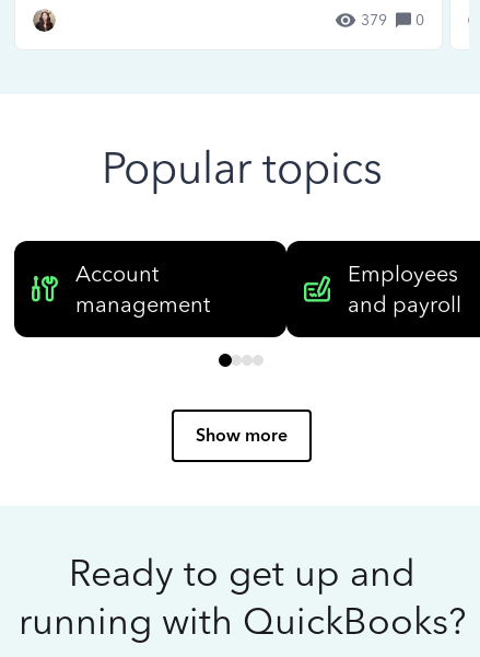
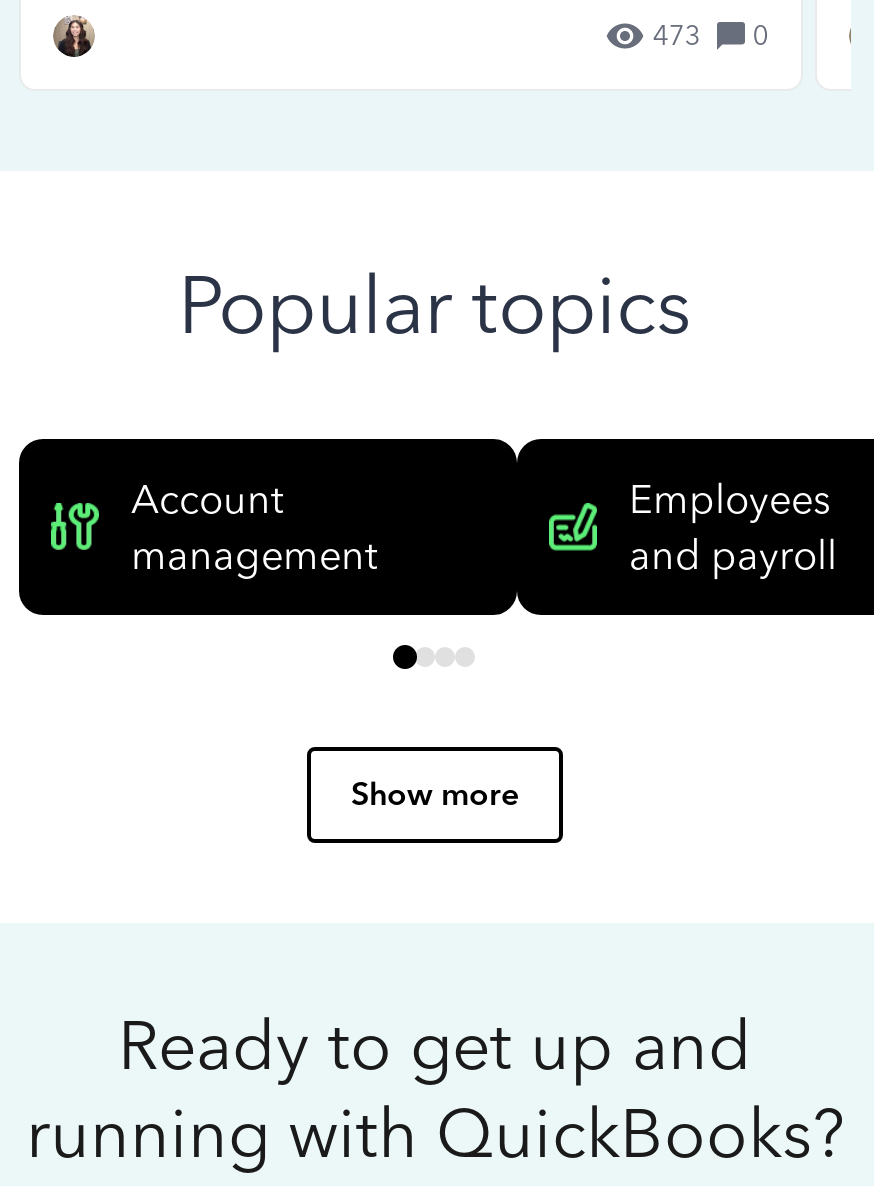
[361,10,424,29] 379 0 -> [653,18,769,52] 473 0

